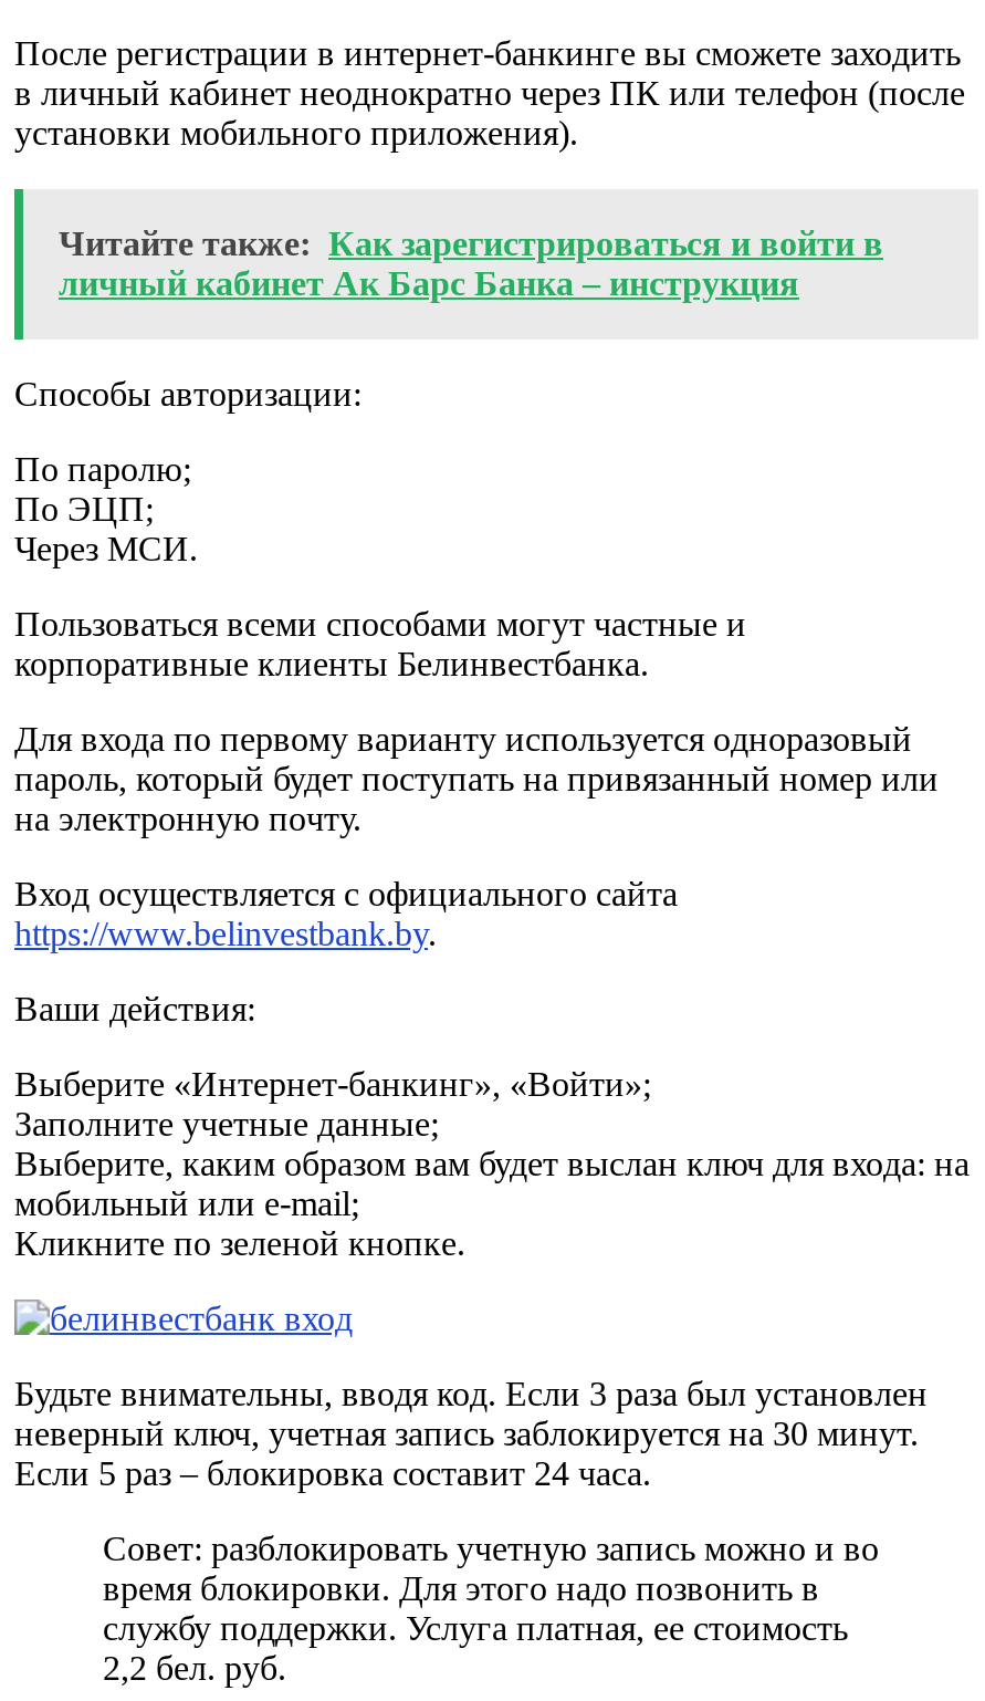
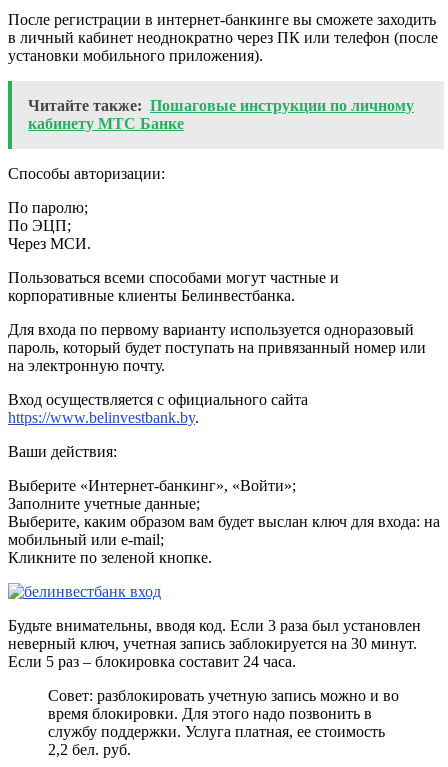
[59,225,883,302] Читайте также: Как зарегистрироваться и войти в | личный кабинет Ак Барс Банка – инструкция -> [28,97,414,132] Читайте также: Пошаговые инструкции по личному | кабинету МТС Банке

